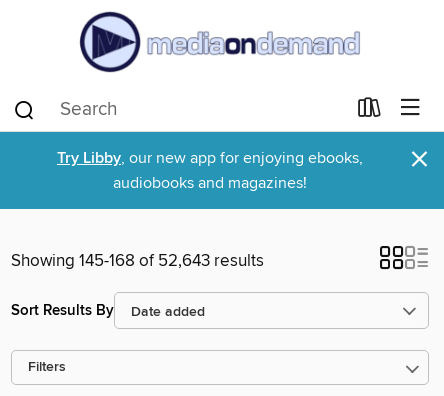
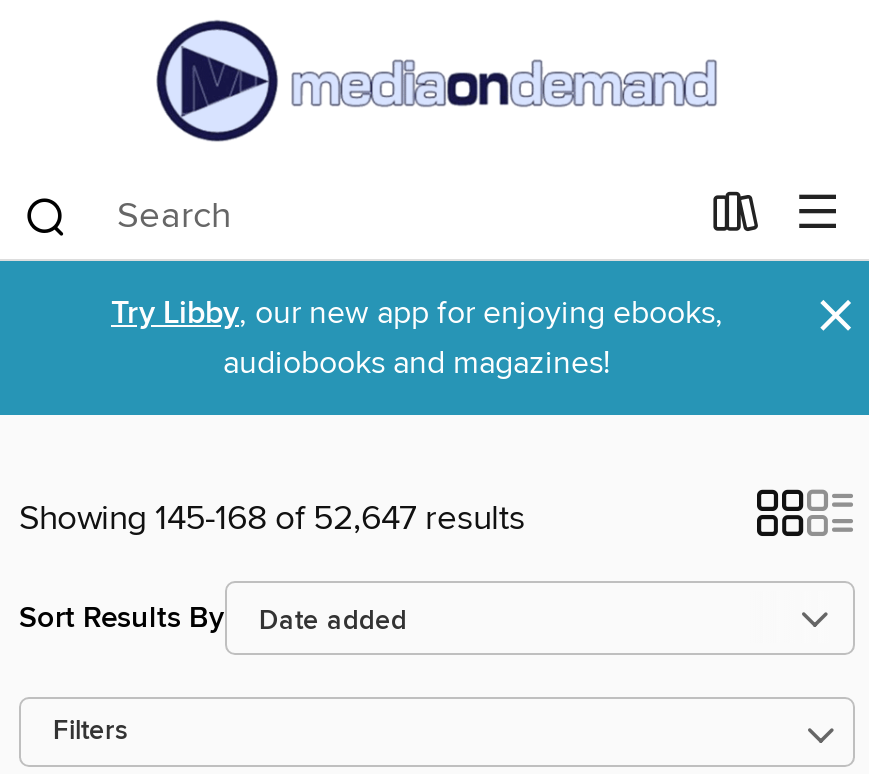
[11,250,264,272] Showing 145-168 of 52,643 results -> [19,497,525,541] Showing 145-168 of 52,647 results

